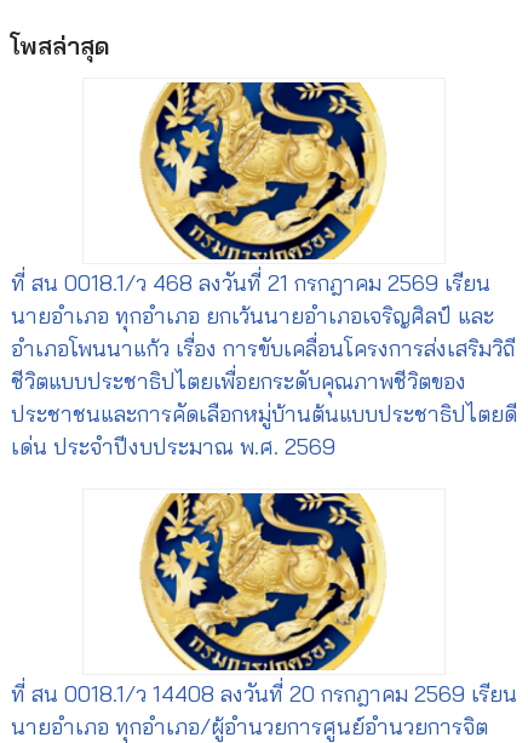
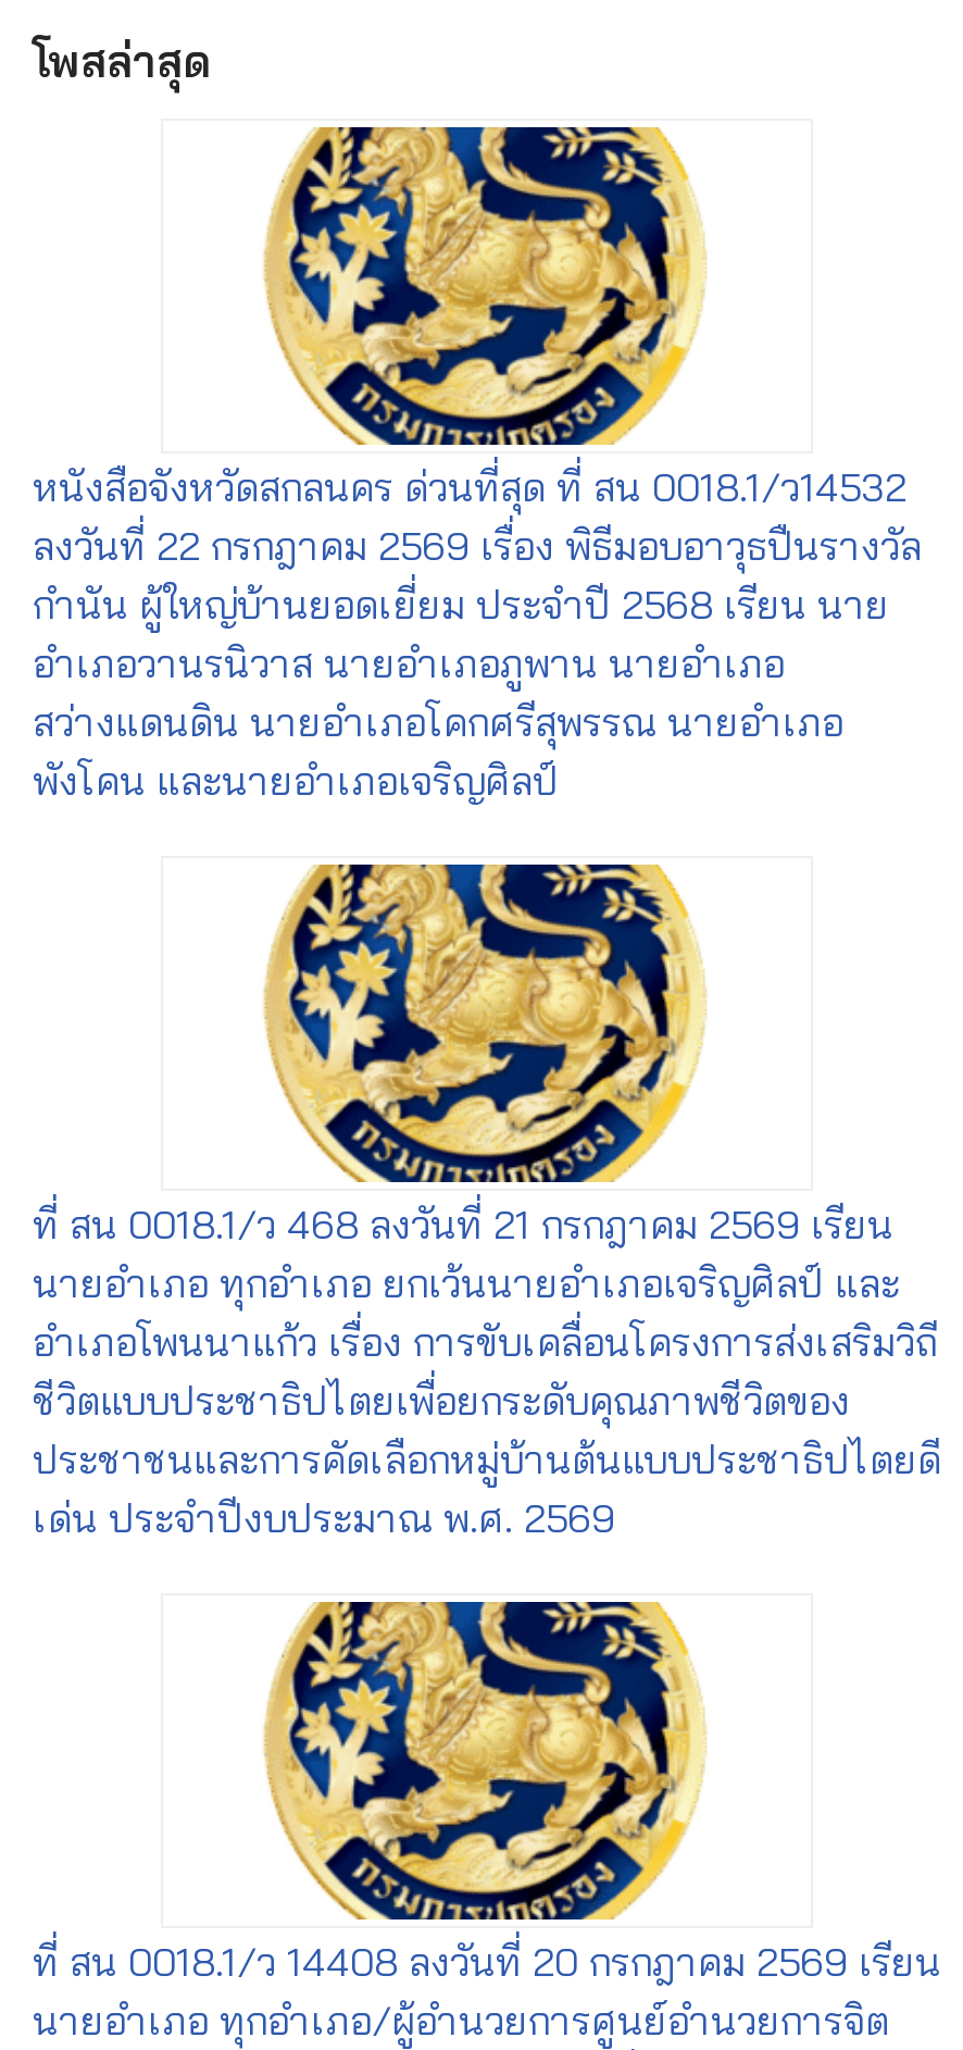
none -> [33,461,922,805] หนังสือจังหวัดสกลนคร ด่วนที่สุด ที่ สน 0018.1/ว14532 | ลงวันที่ 22 กรกฎาคม 2569 เรื่อง พิธีมอบอาวุธปืนรางวัล | กำนัน ผู้ใหญ่บ้านยอดเยี่ยม ประจำปี 2568 เรียน นาย | อำเภอวานรนิวาส นายอำเภอภูพาน นายอำเภอ | สว่างแดนดิน นายอำเภอโคกศรีสุพรรณ นายอำเภอ | พังโคน และนายอำเภอเจริญศิลป์

